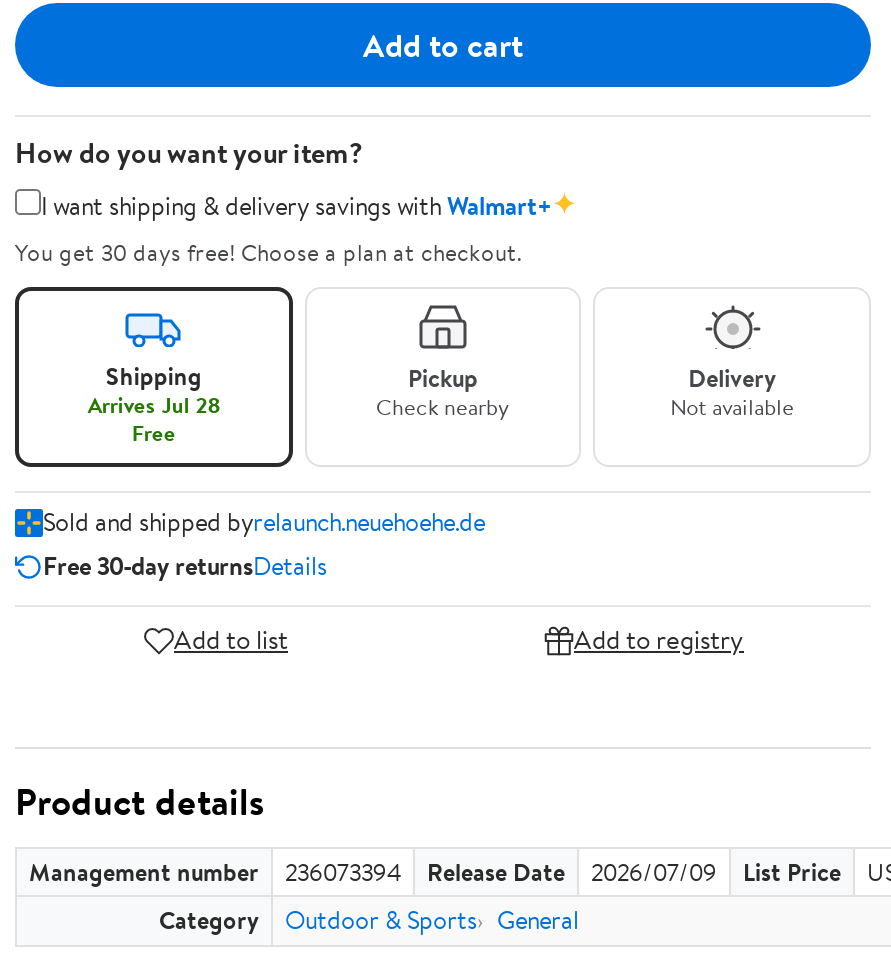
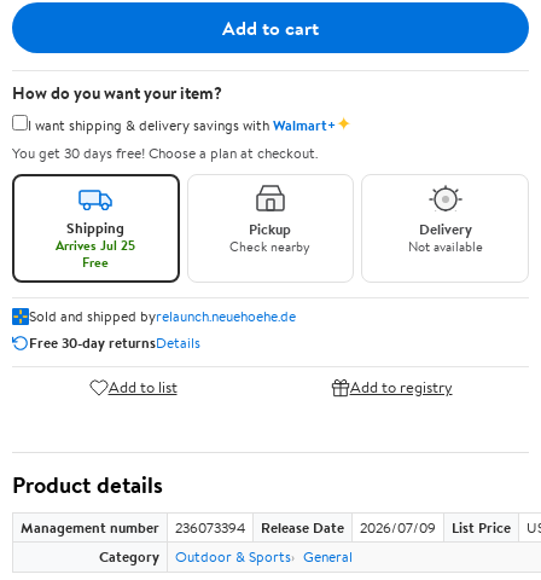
[88,389,220,421] Arrives Jul 28 -> [56,236,136,255] Arrives Jul 25

